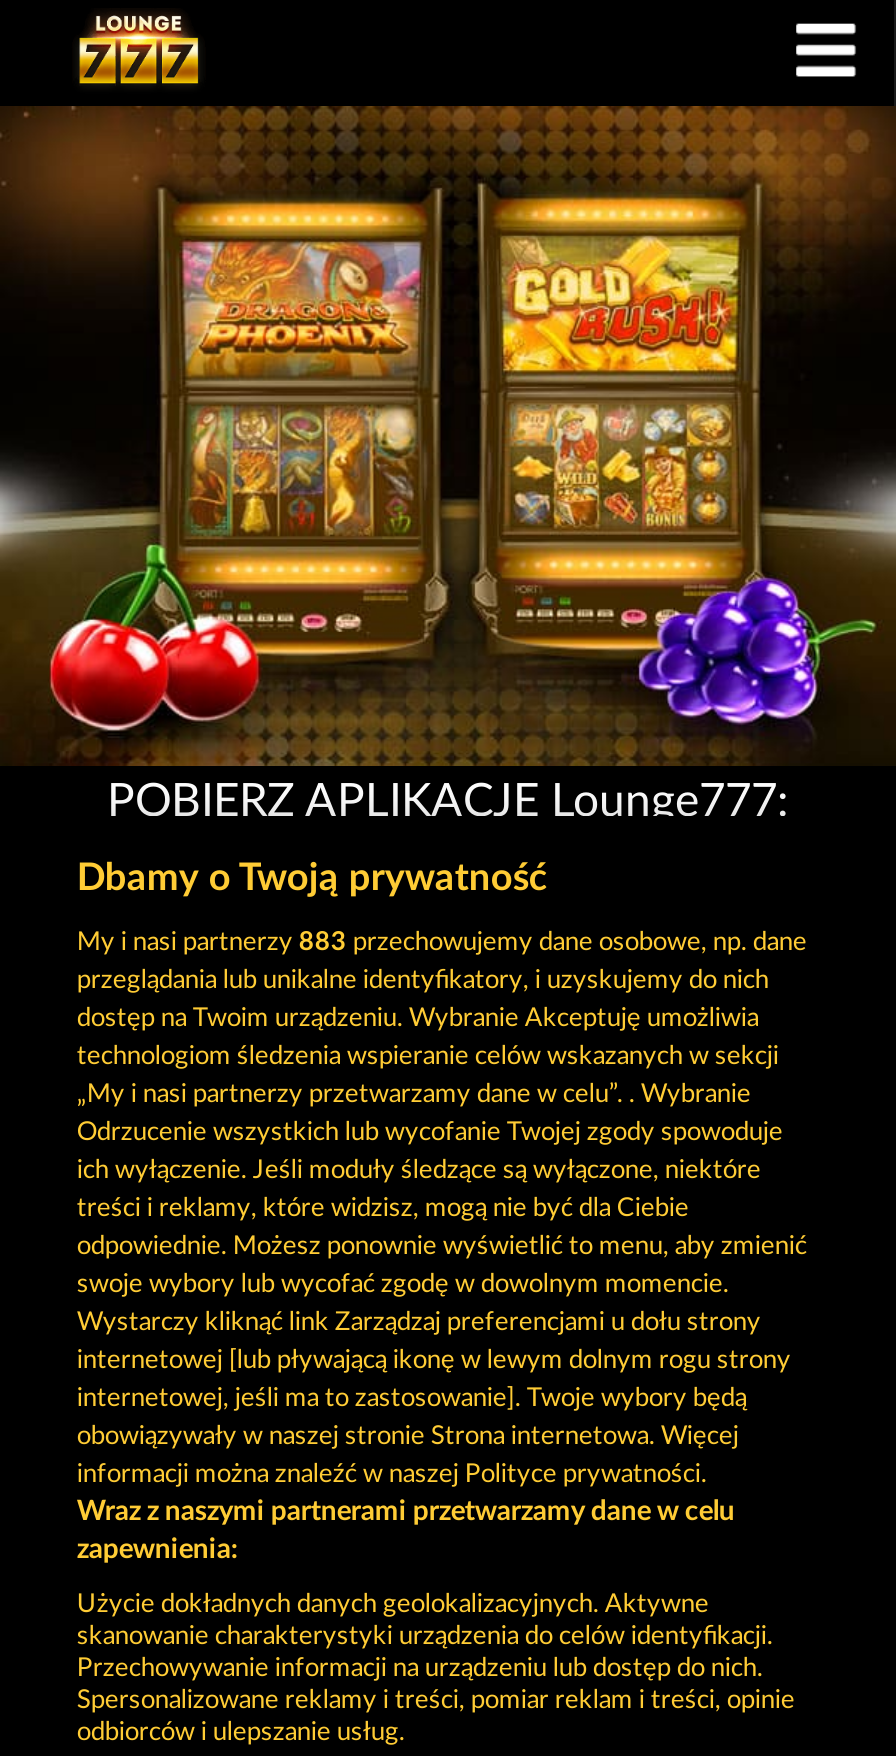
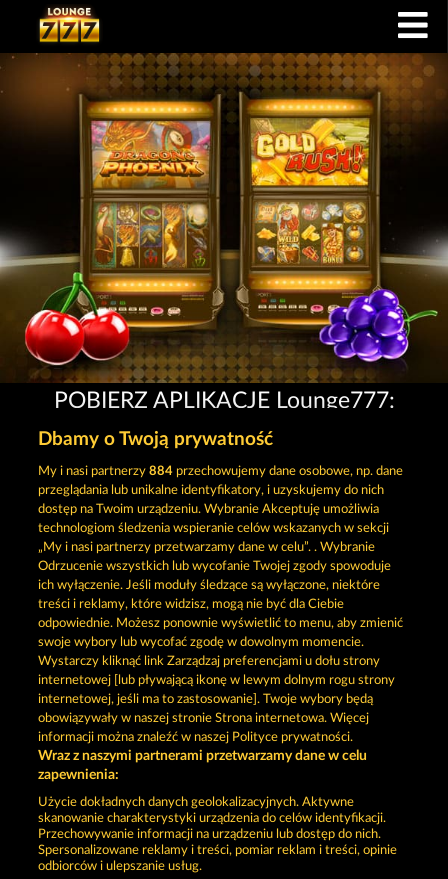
[77,930,807,956] My i nasi partnerzy 883 przechowujemy dane osobowe, np. dane -> [38,465,403,478] My i nasi partnerzy 884 przechowujemy dane osobowe, np. dane

